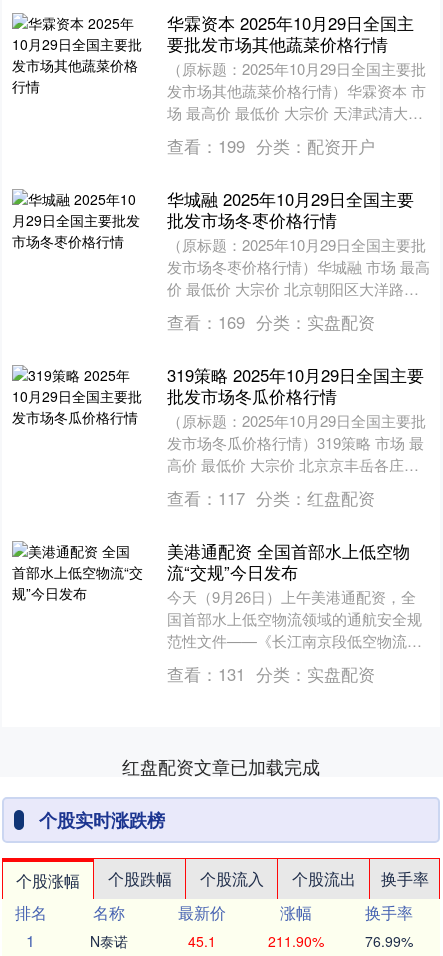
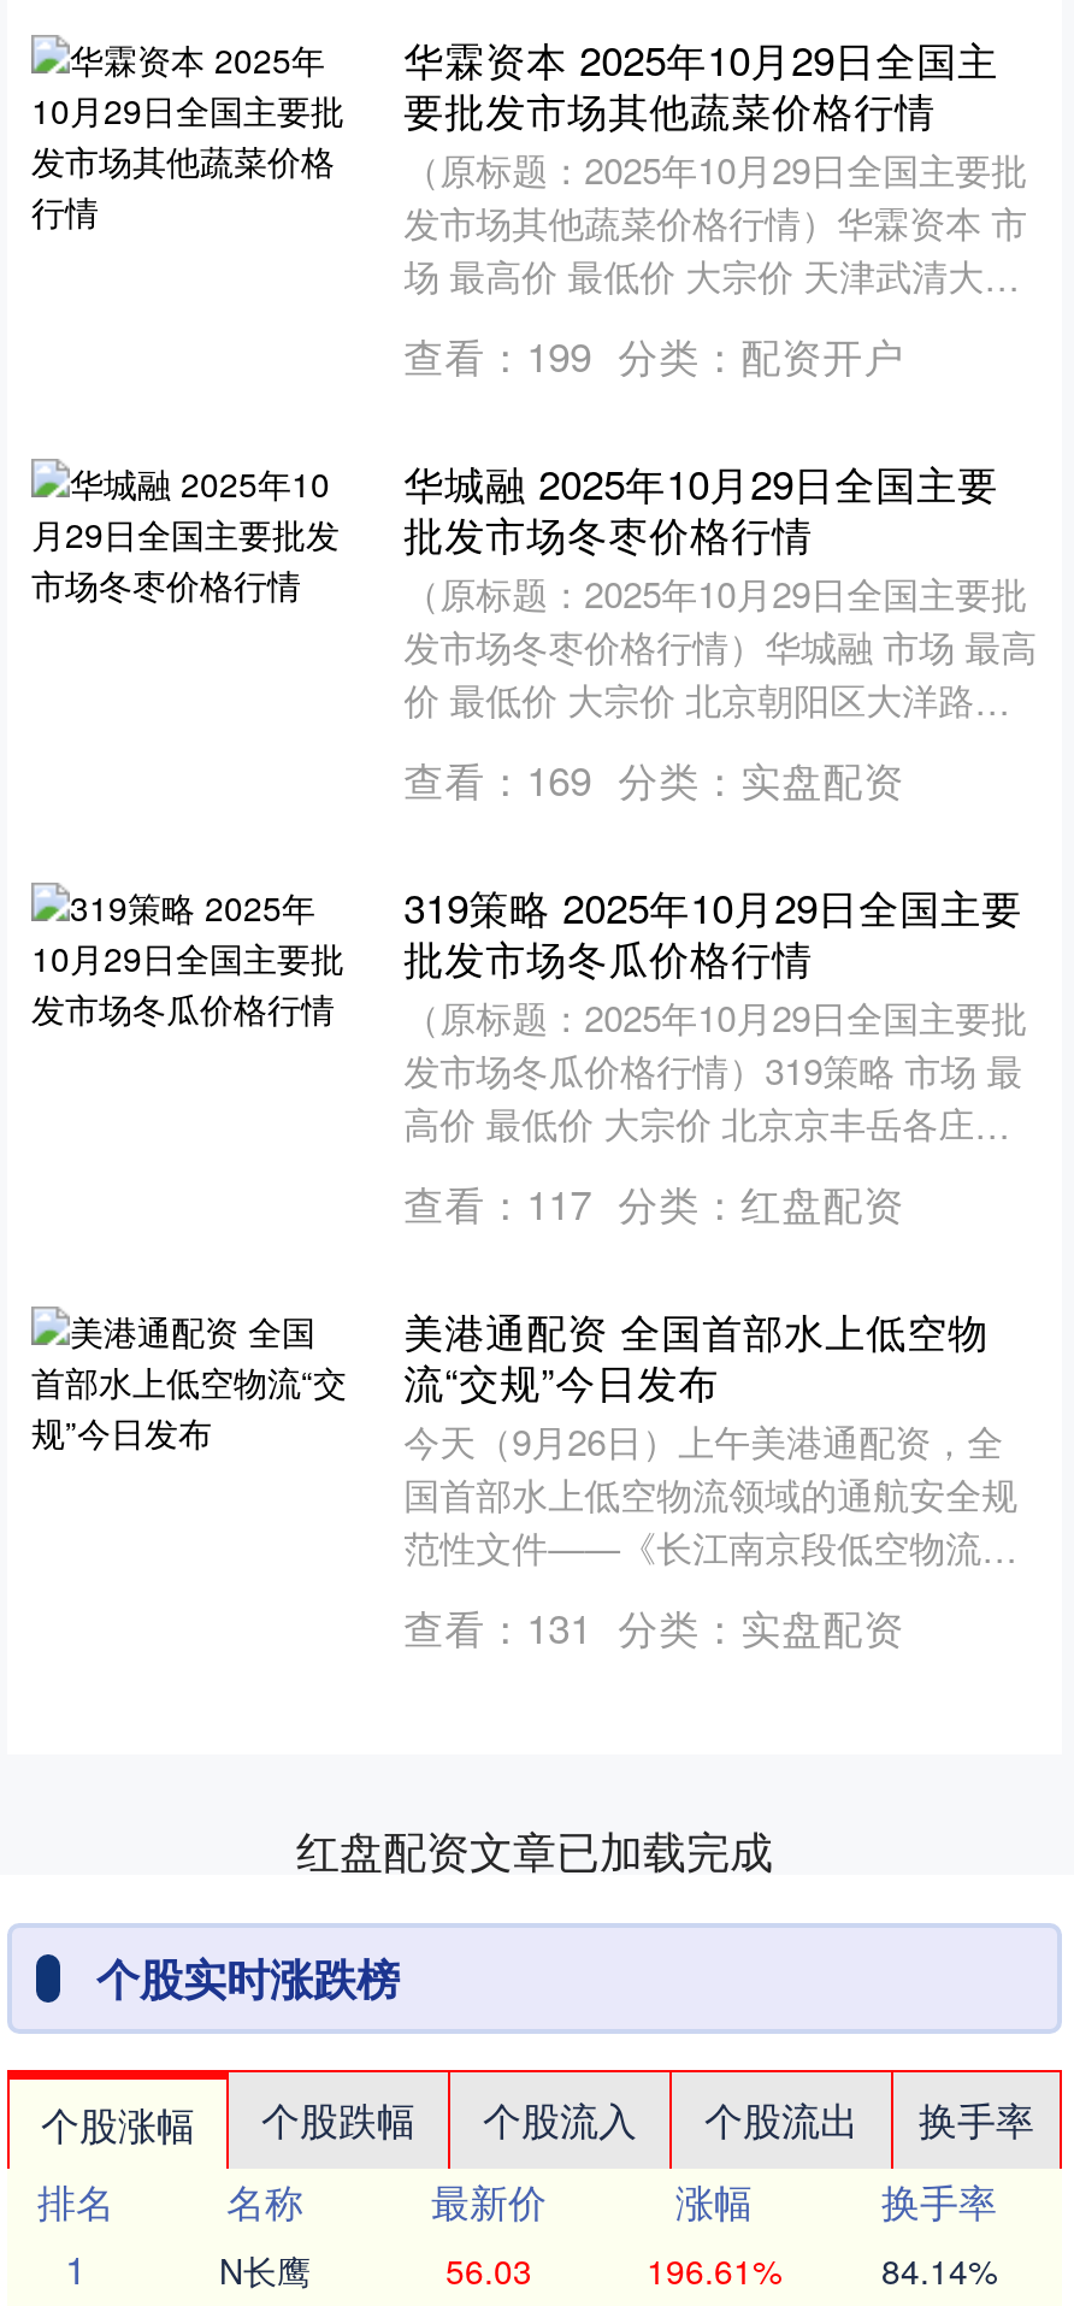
[90,931,128,951] N泰诺 -> [219,2247,311,2295] N长鹰
[188,931,216,951] 45.1 -> [445,2247,532,2295] 56.03
[267,931,323,951] 211.90% -> [647,2247,781,2295] 196.61%
[365,931,413,951] 76.99% -> [881,2247,997,2295] 84.14%

